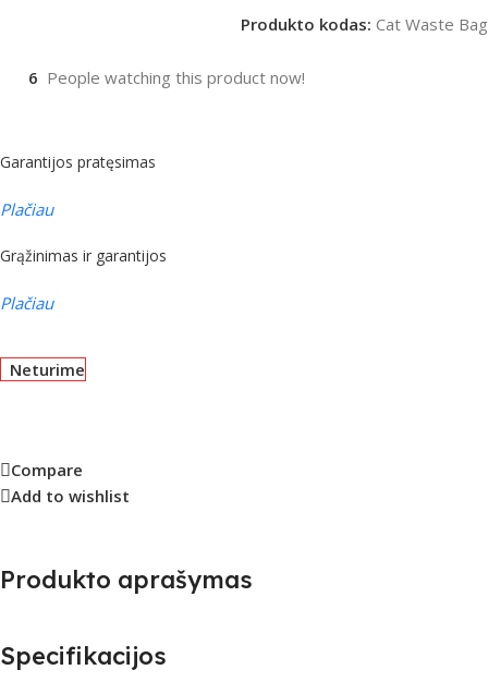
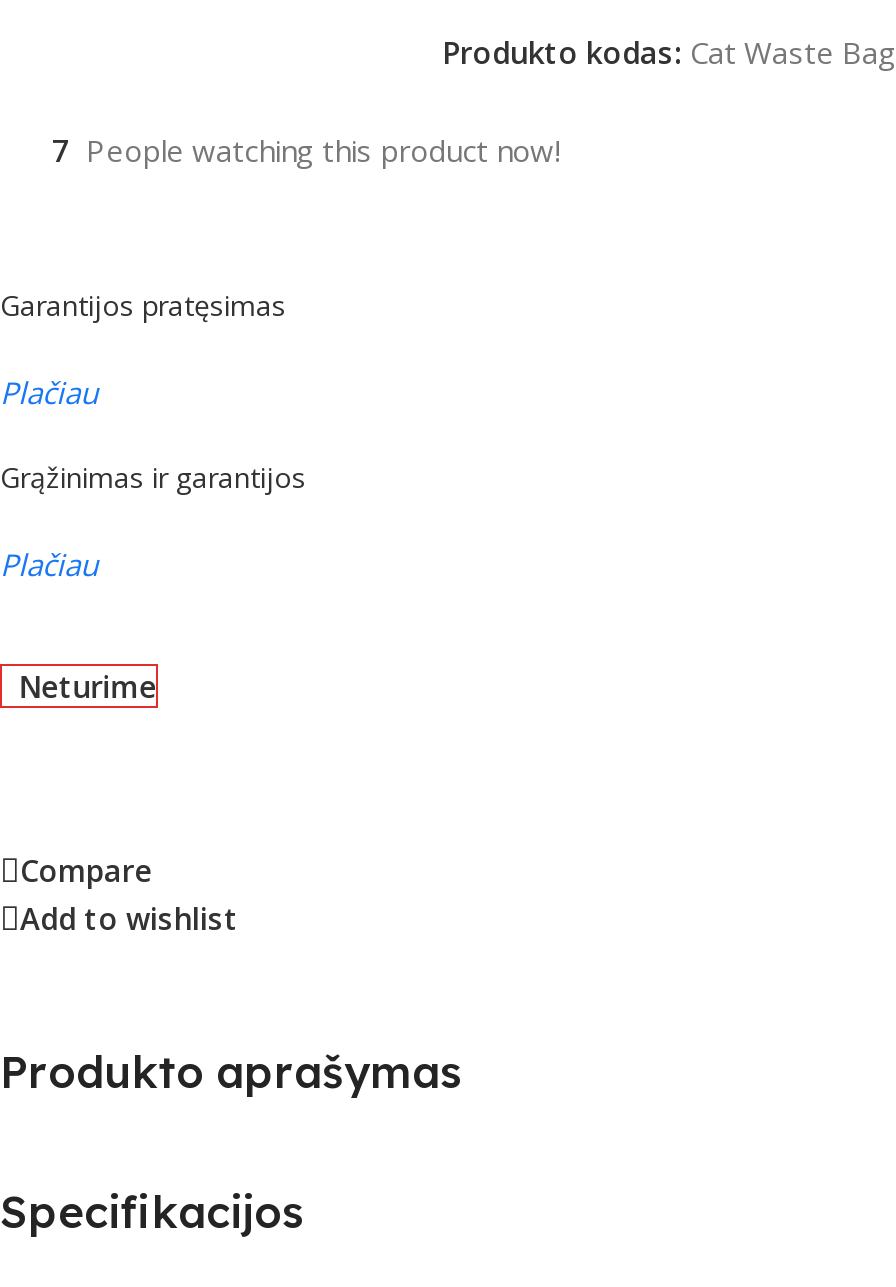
[28,66,305,88] 6 People watching this product now! -> [52,130,560,170] 7 People watching this product now!

